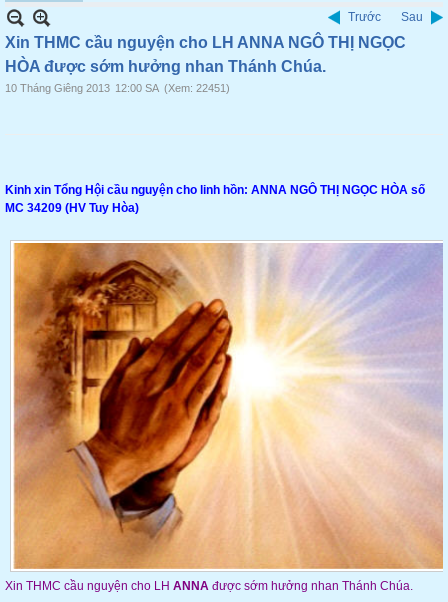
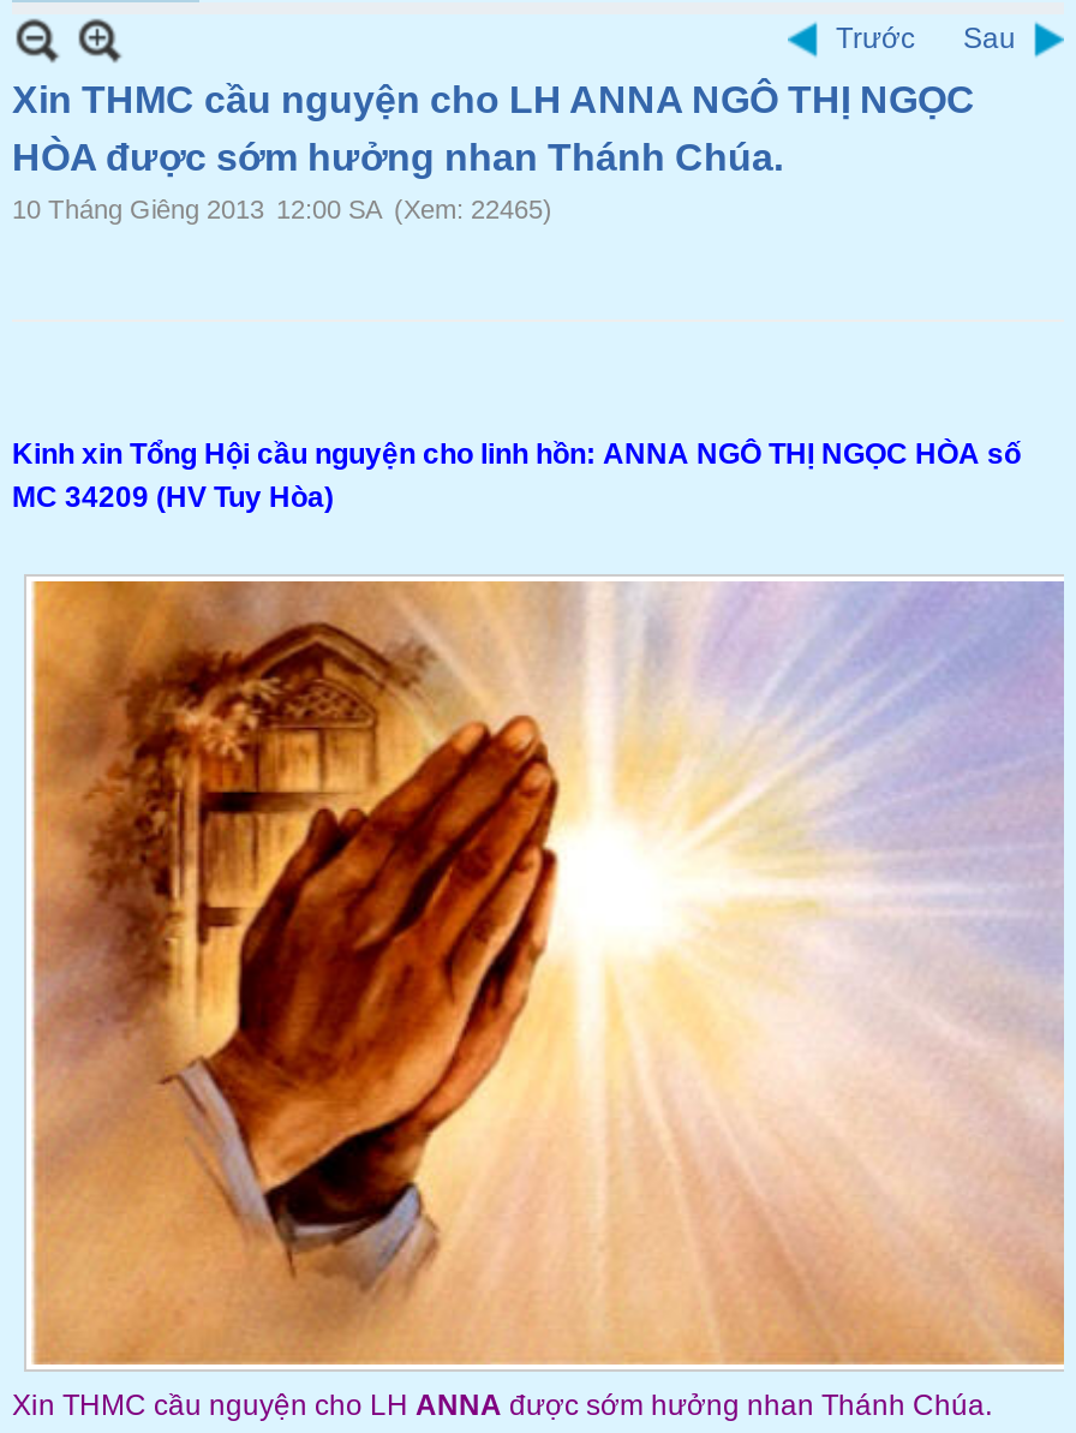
[5,82,230,94] 10 Tháng Giêng 2013 12:00 SA (Xem: 22451) -> [12,195,552,223] 10 Tháng Giêng 2013 12:00 SA (Xem: 22465)

